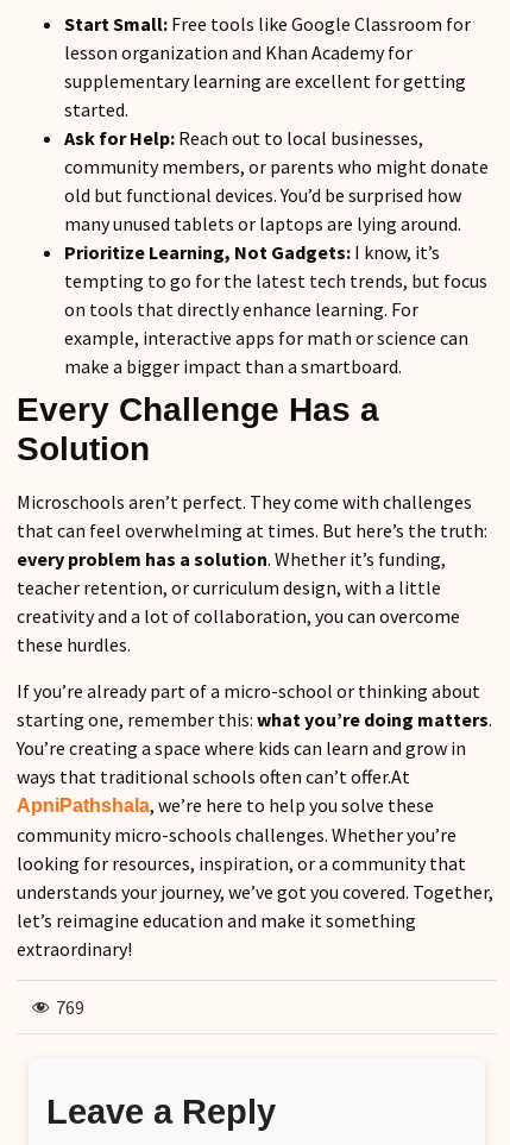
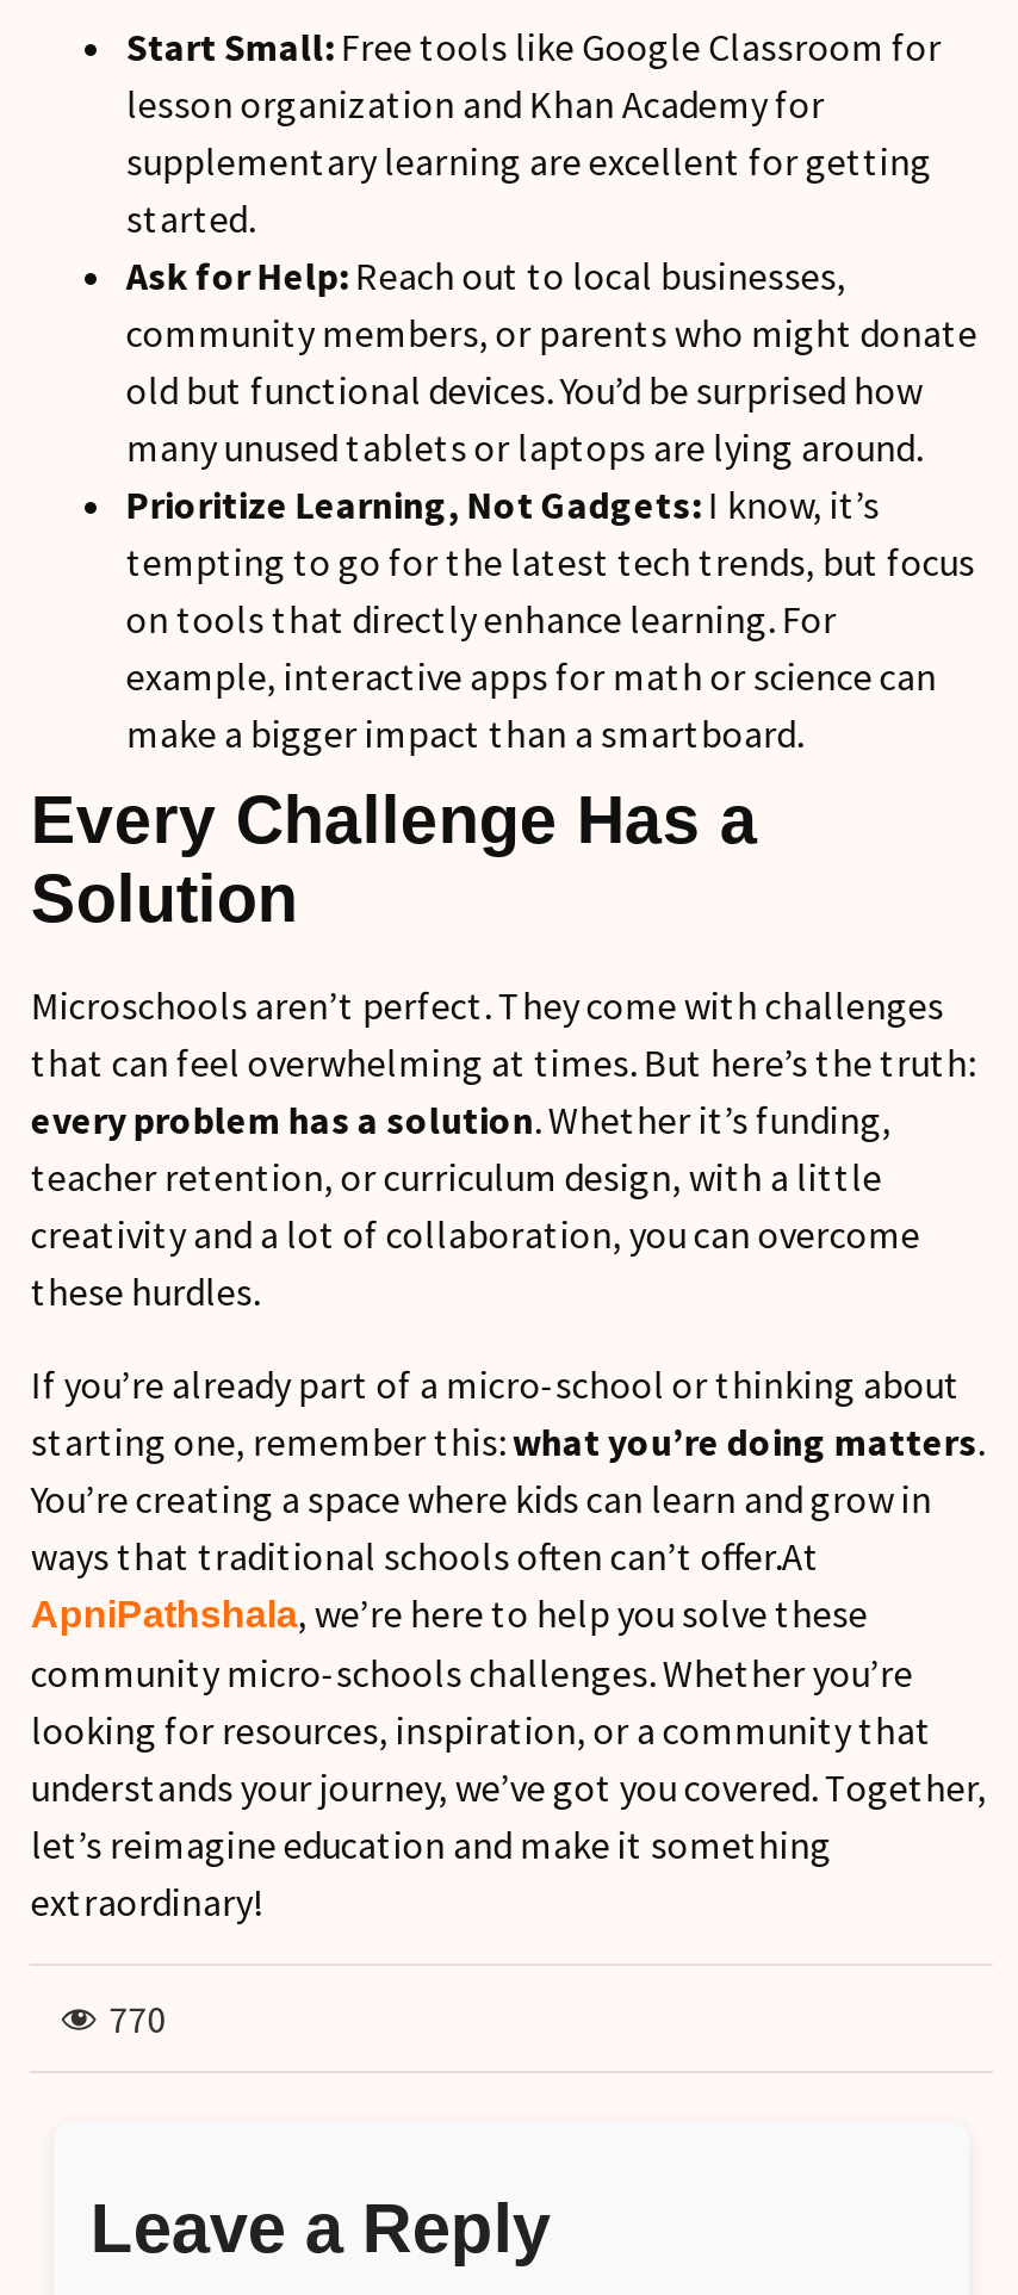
[56,995,85,1019] 769 -> [109,1995,167,2043] 770

